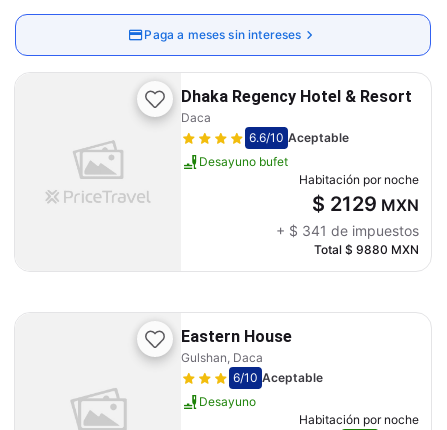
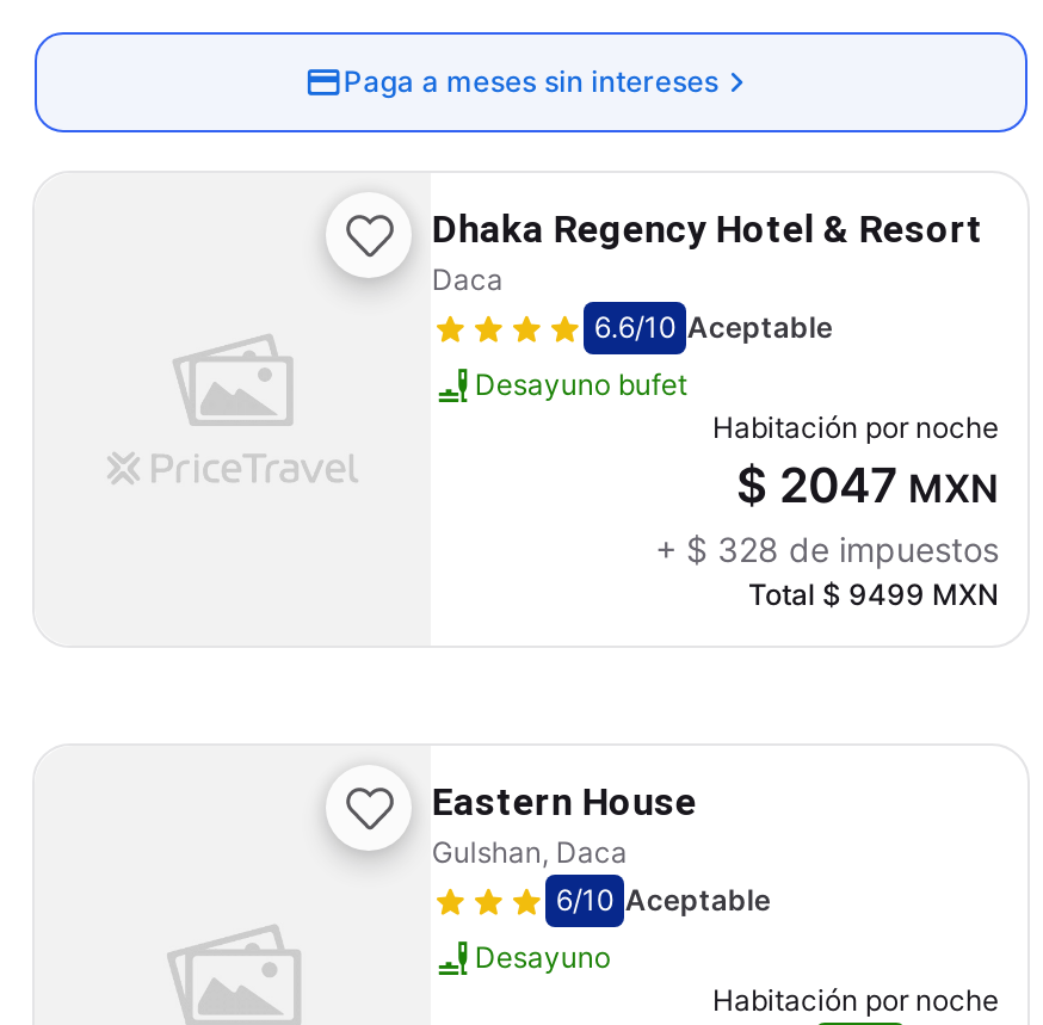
[312,192,419,216] $ 2129 MXN -> [736,457,999,515] $ 2047 MXN
[276,222,419,239] + $ 341 de impuestos -> [655,529,999,570] + $ 328 de impuestos
[314,242,419,257] Total $ 9880 MXN -> [748,577,999,613] Total $ 9499 MXN

